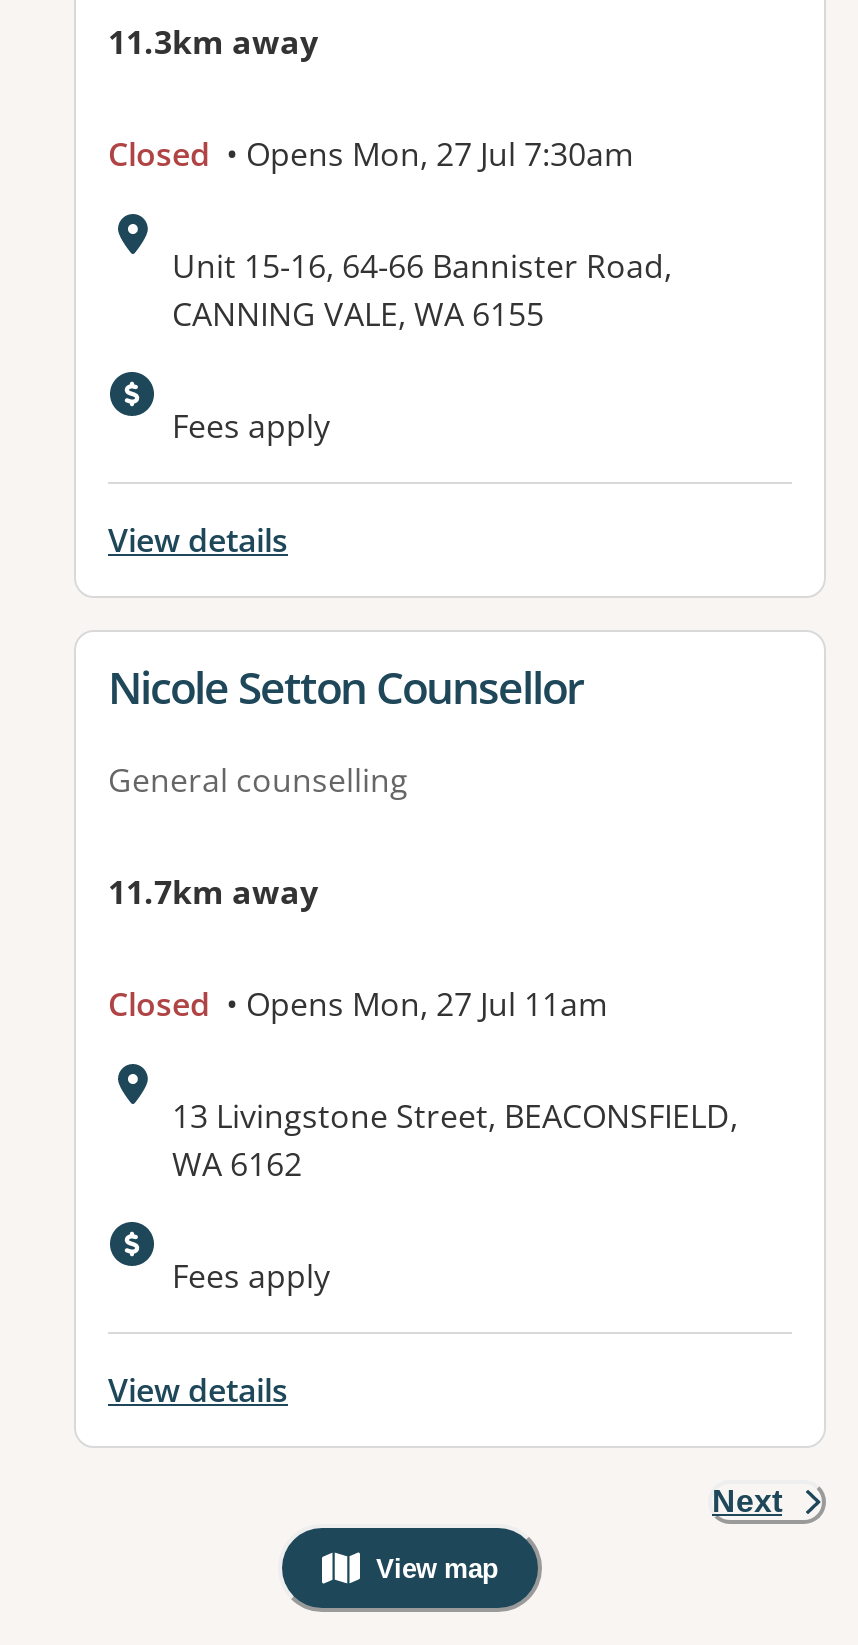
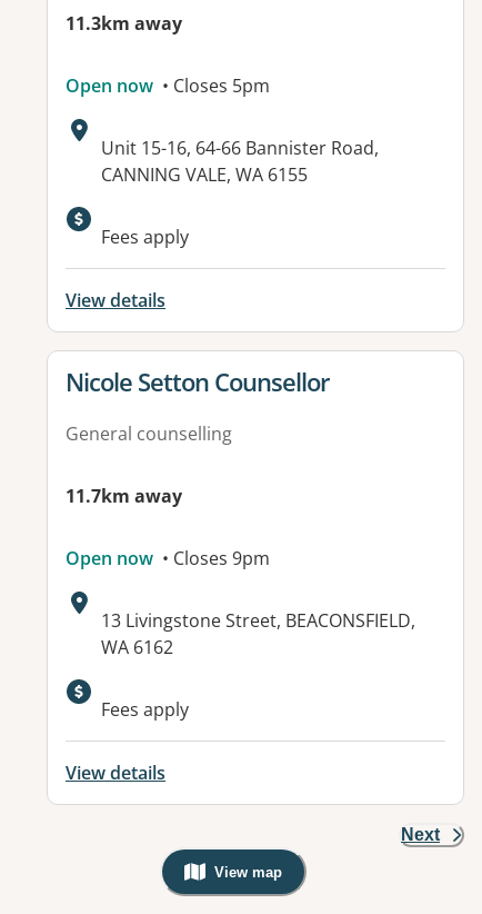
[108,133,634,177] Closed • Opens Mon, 27 Jul 7:30am -> [66,74,270,98] Open now • Closes 5pm
[108,983,608,1027] Closed • Opens Mon, 27 Jul 11am -> [66,546,270,571] Open now • Closes 9pm

